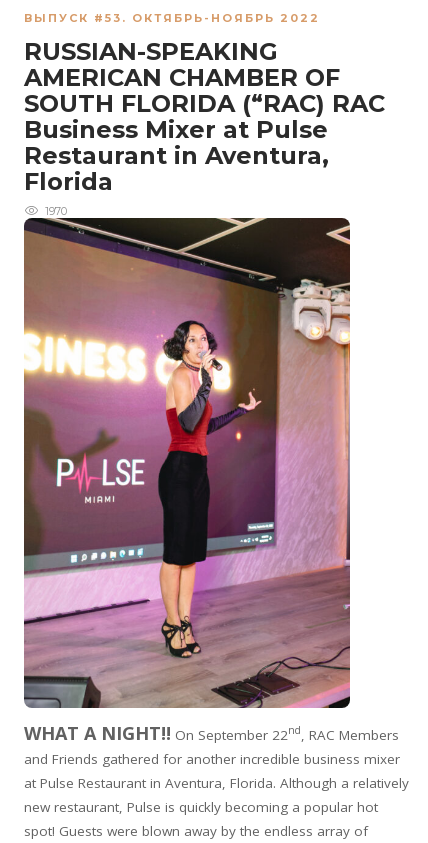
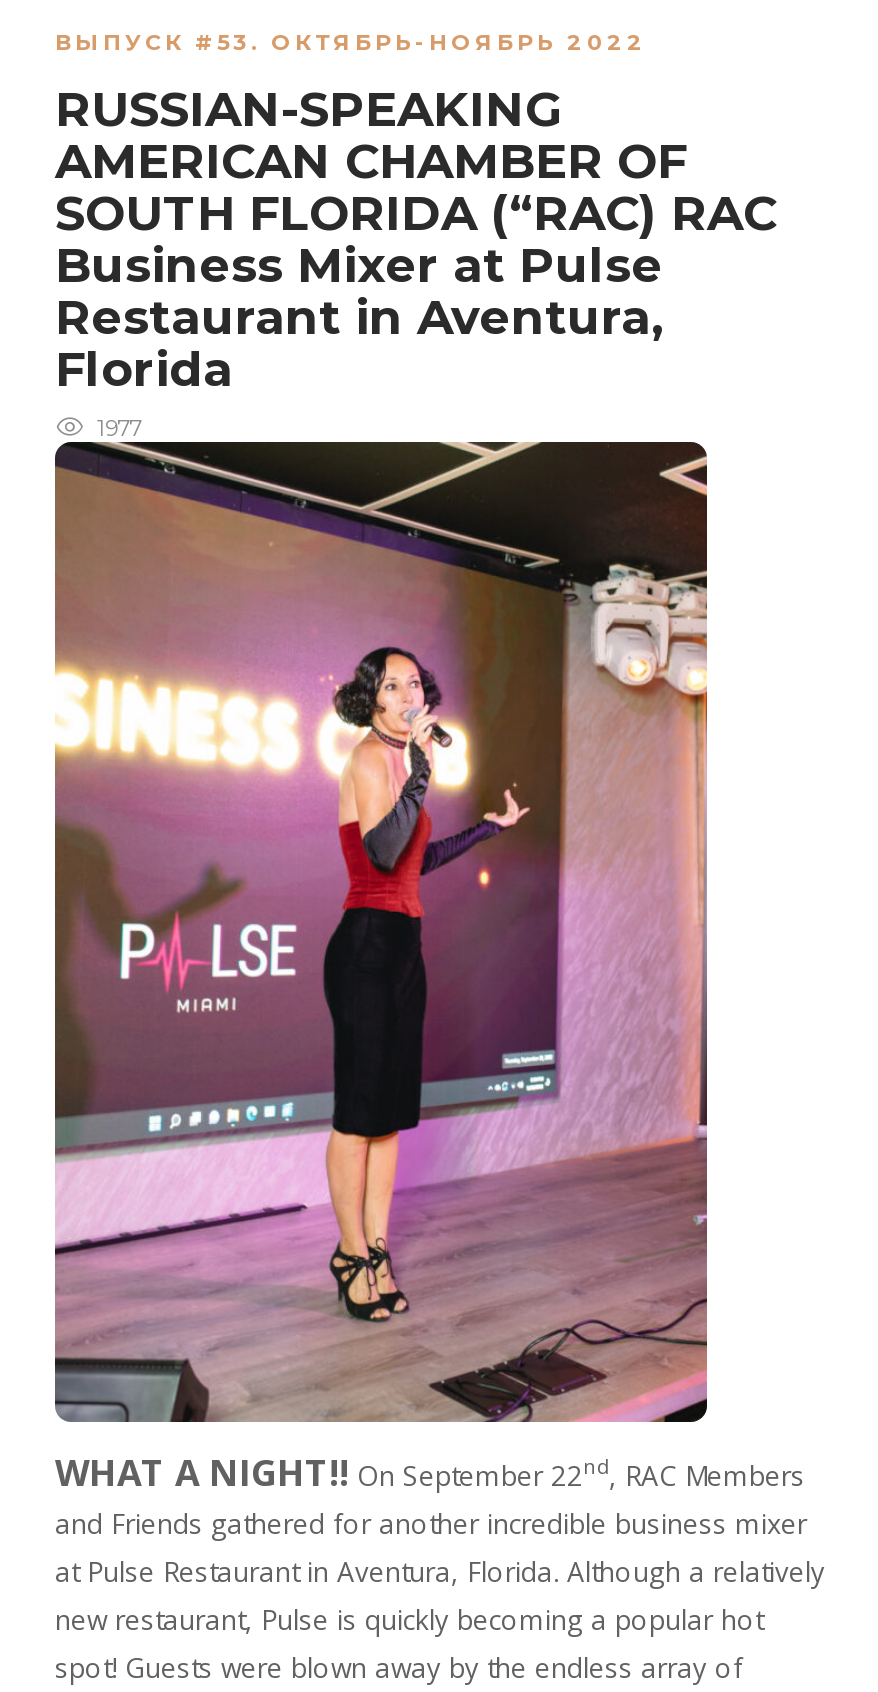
[42,204,67,218] 1970 -> [91,414,141,442] 1977

